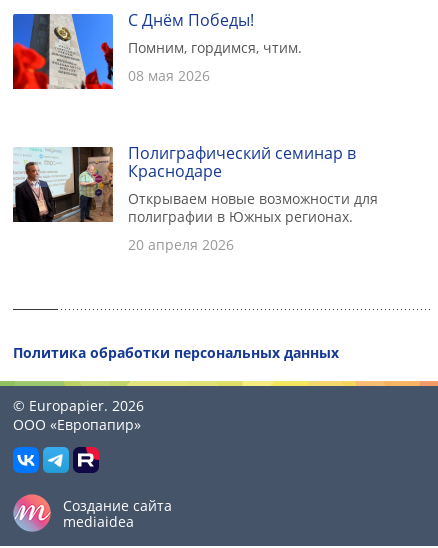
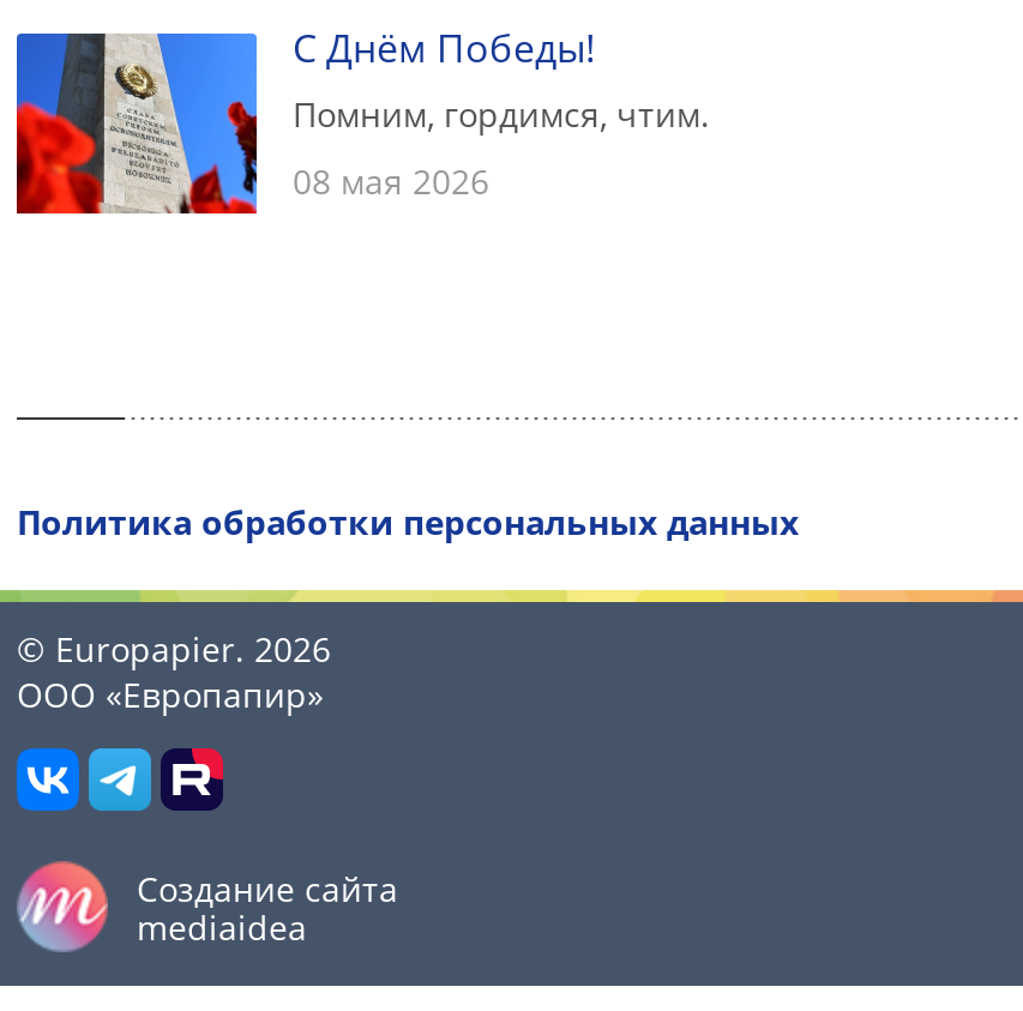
[13,142,378,254] [image] | Полиграфический семинар в | Краснодаре | Открываем новые возможности для | полиграфии в Южных регионах. | 20 апреля 2026 -> none

